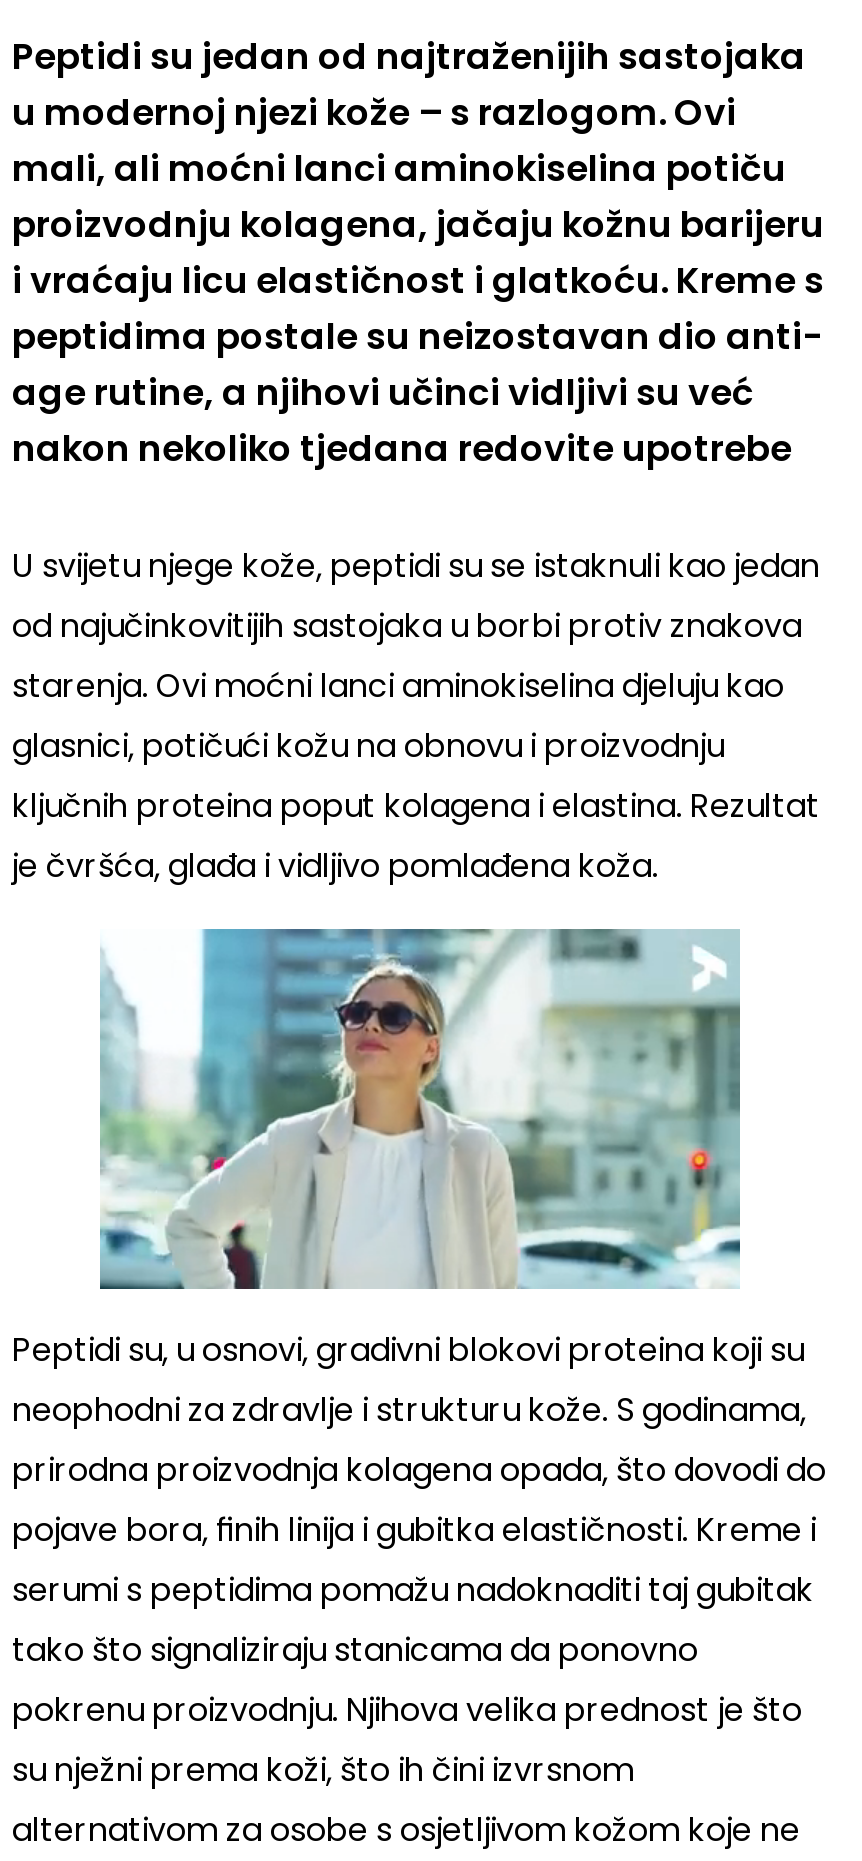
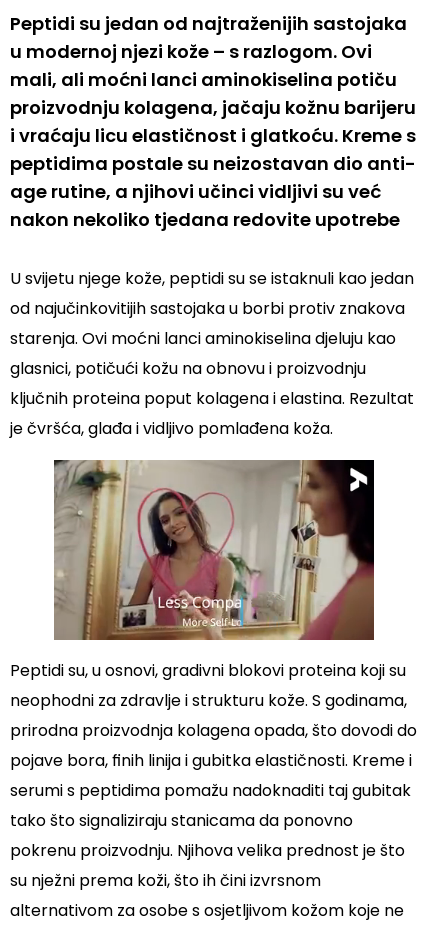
[98,927,742,1291] [image] -> [53,459,375,641] [image]

